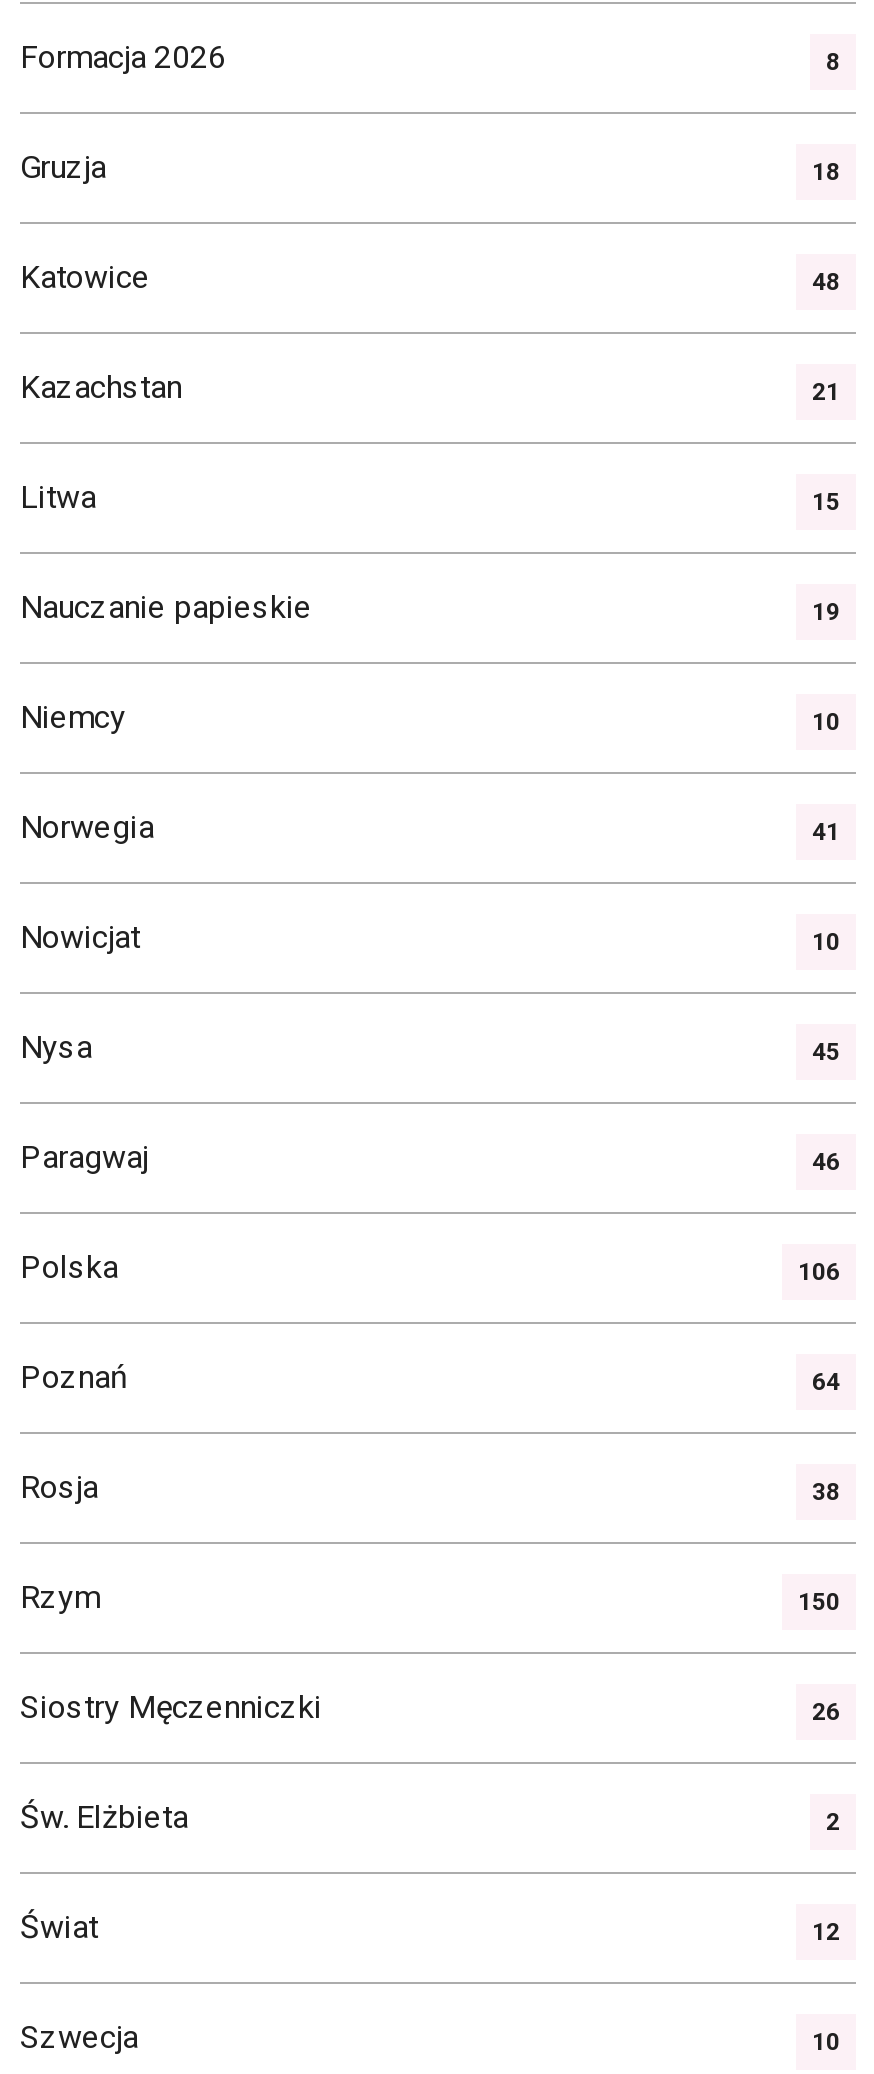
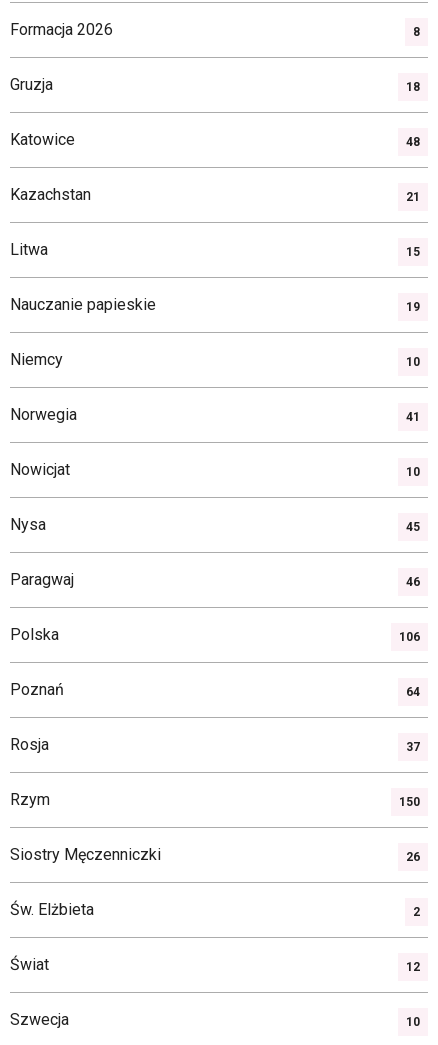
[812,1478,840,1506] 38 -> [406,740,420,754] 37

